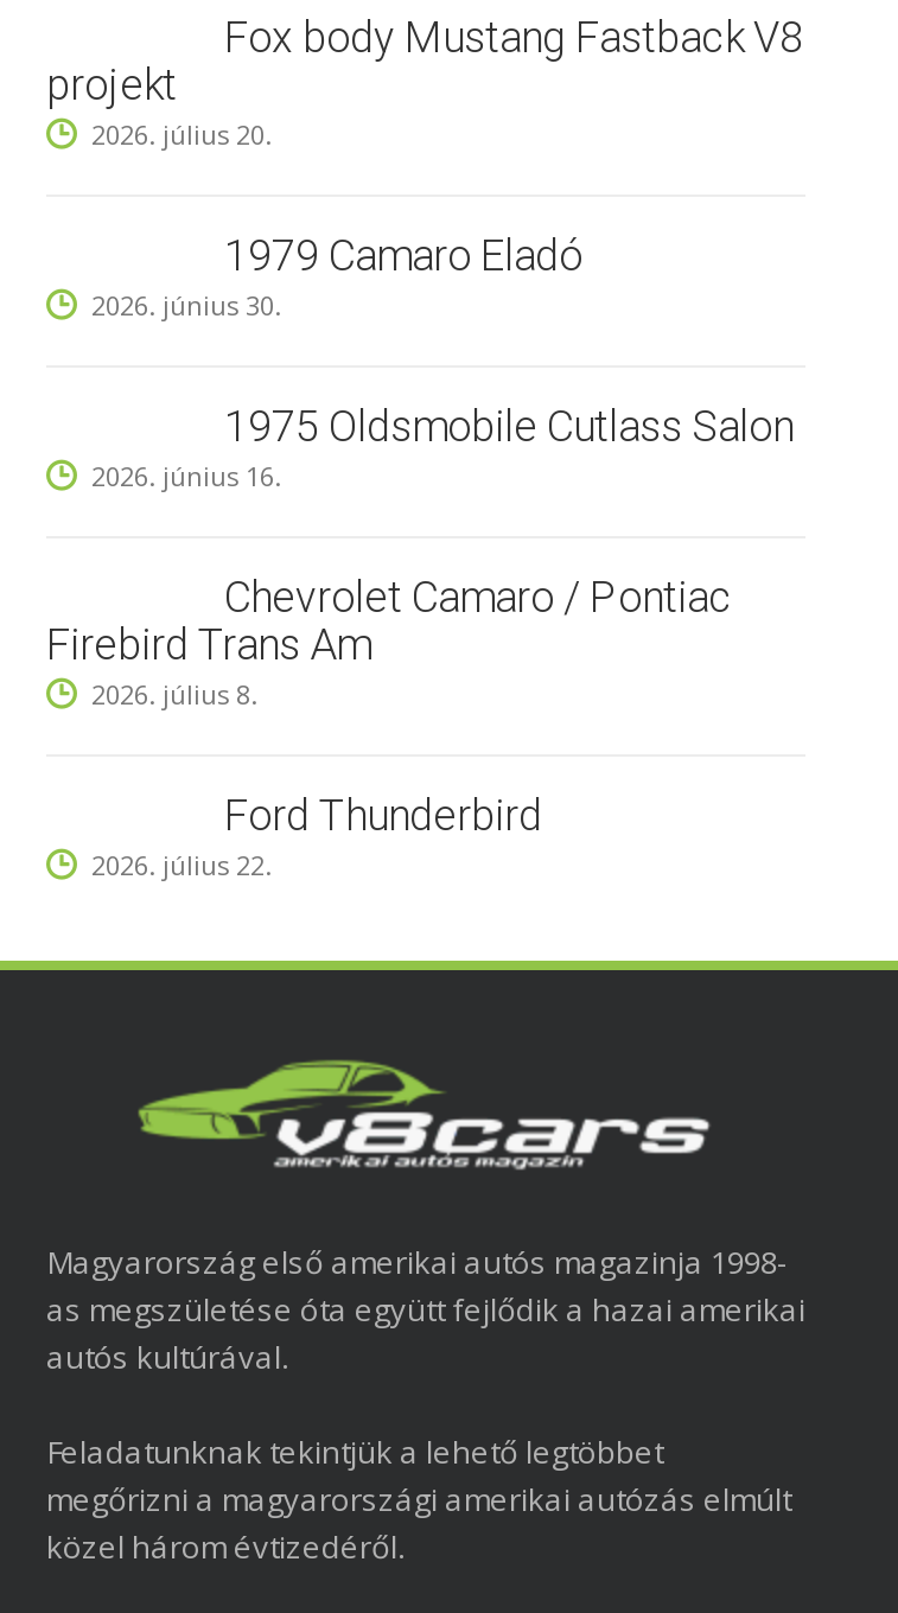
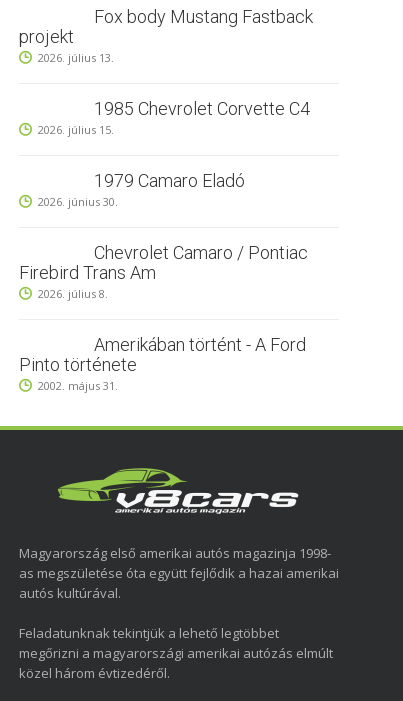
[224,11,803,60] Fox body Mustang Fastback V8 -> [94,5,313,26] Fox body Mustang Fastback
[91,115,272,151] 2026. július 20. -> [38,49,310,136] 2026. július 13. | 1985 Chevrolet Corvette C4 | 2026. július 15.
moved [91,229,582,321] -> [38,169,245,208]: 1979 Camaro Eladó | 2026. június 30.
[91,400,794,492] 1975 Oldsmobile Cutlass Salon | 2026. június 16. -> none
[91,789,542,881] Ford Thunderbird | 2026. július 22. -> [19,333,306,392] Amerikában történt - A Ford | Pinto története | 2002. május 31.

